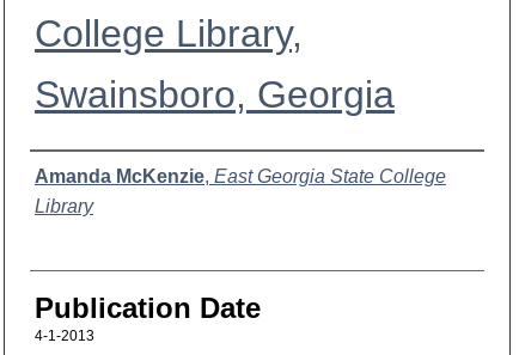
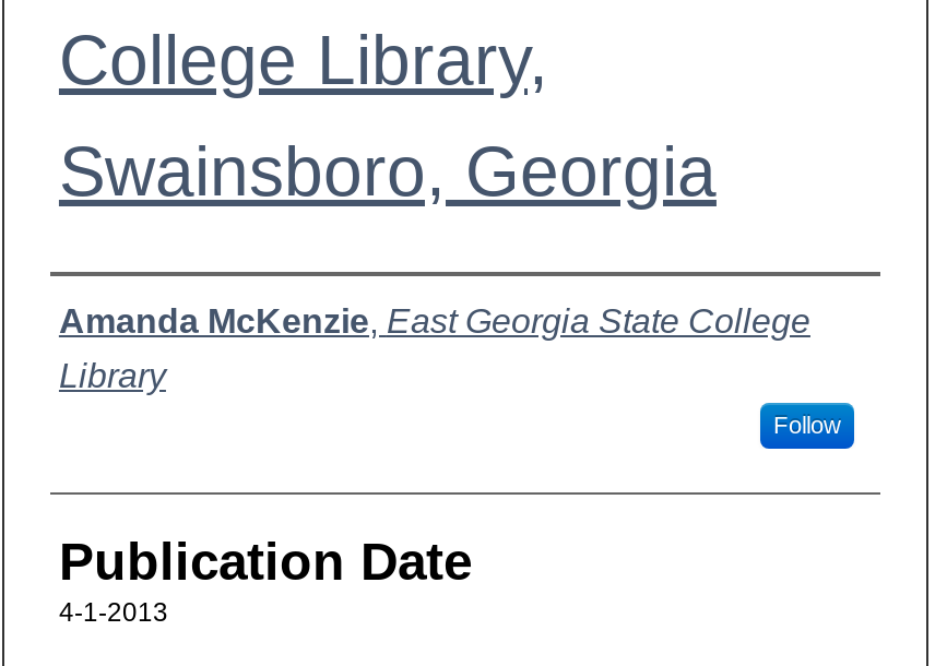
none -> [773,410,841,437] Follow

